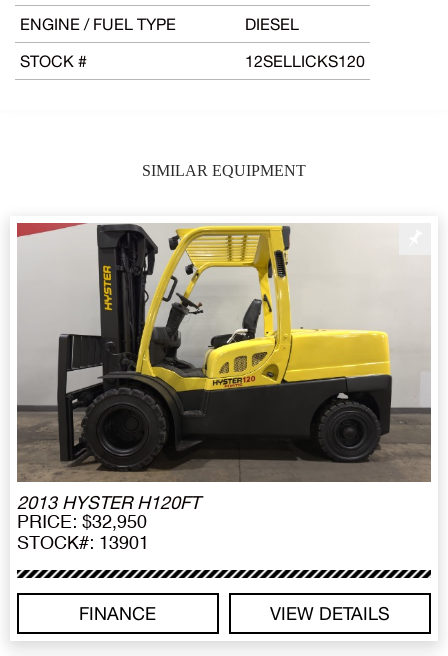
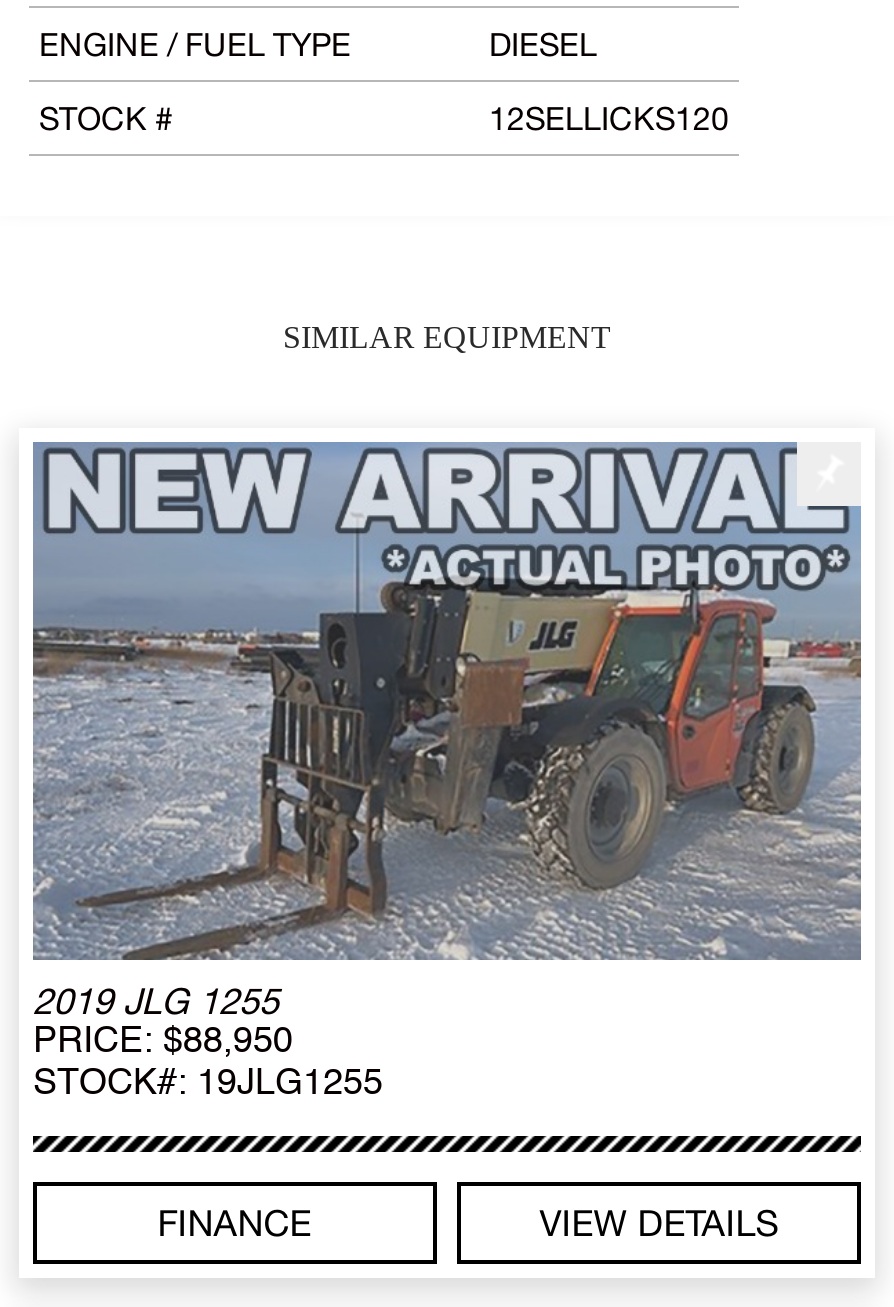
[16,222,431,553] [image] | 2013 HYSTER H120FT | PRICE: $32,950 | STOCK#: 13901 -> [31,440,861,1102] [image] | 2019 JLG 1255 | PRICE: $88,950 | STOCK#: 19JLG1255

